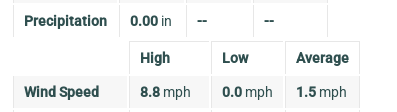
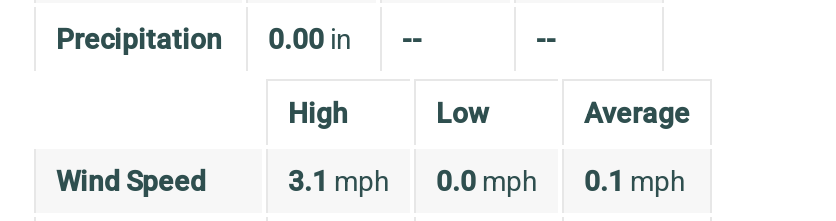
[140,84,191,100] 8.8 mph -> [288,165,390,197] 3.1 mph
[296,84,347,100] 1.5 mph -> [584,165,686,197] 0.1 mph

